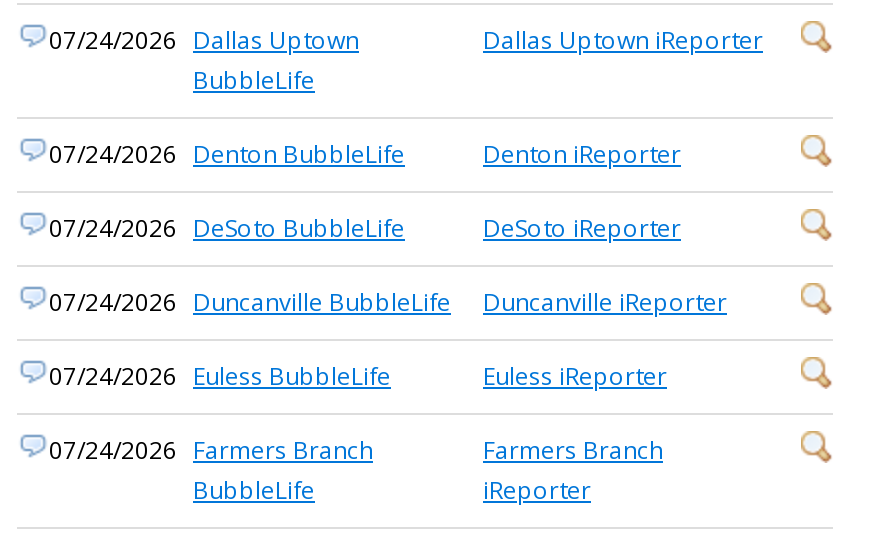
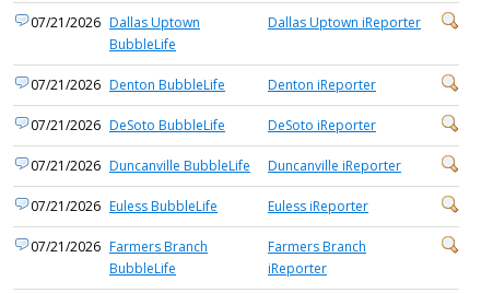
[49,23,359,57] 07/24/2026 Dallas Uptown -> [31,13,200,32] 07/21/2026 Dallas Uptown
[49,137,405,171] 07/24/2026 Denton BubbleLife -> [31,75,225,94] 07/21/2026 Denton BubbleLife
[49,211,405,245] 07/24/2026 DeSoto BubbleLife -> [31,116,225,134] 07/21/2026 DeSoto BubbleLife
[49,285,451,319] 07/24/2026 Duncanville BubbleLife -> [31,156,250,175] 07/21/2026 Duncanville BubbleLife
[49,359,391,393] 07/24/2026 Euless BubbleLife -> [31,197,218,215] 07/21/2026 Euless BubbleLife
[49,433,373,467] 07/24/2026 Farmers Branch -> [31,237,208,256] 07/21/2026 Farmers Branch

